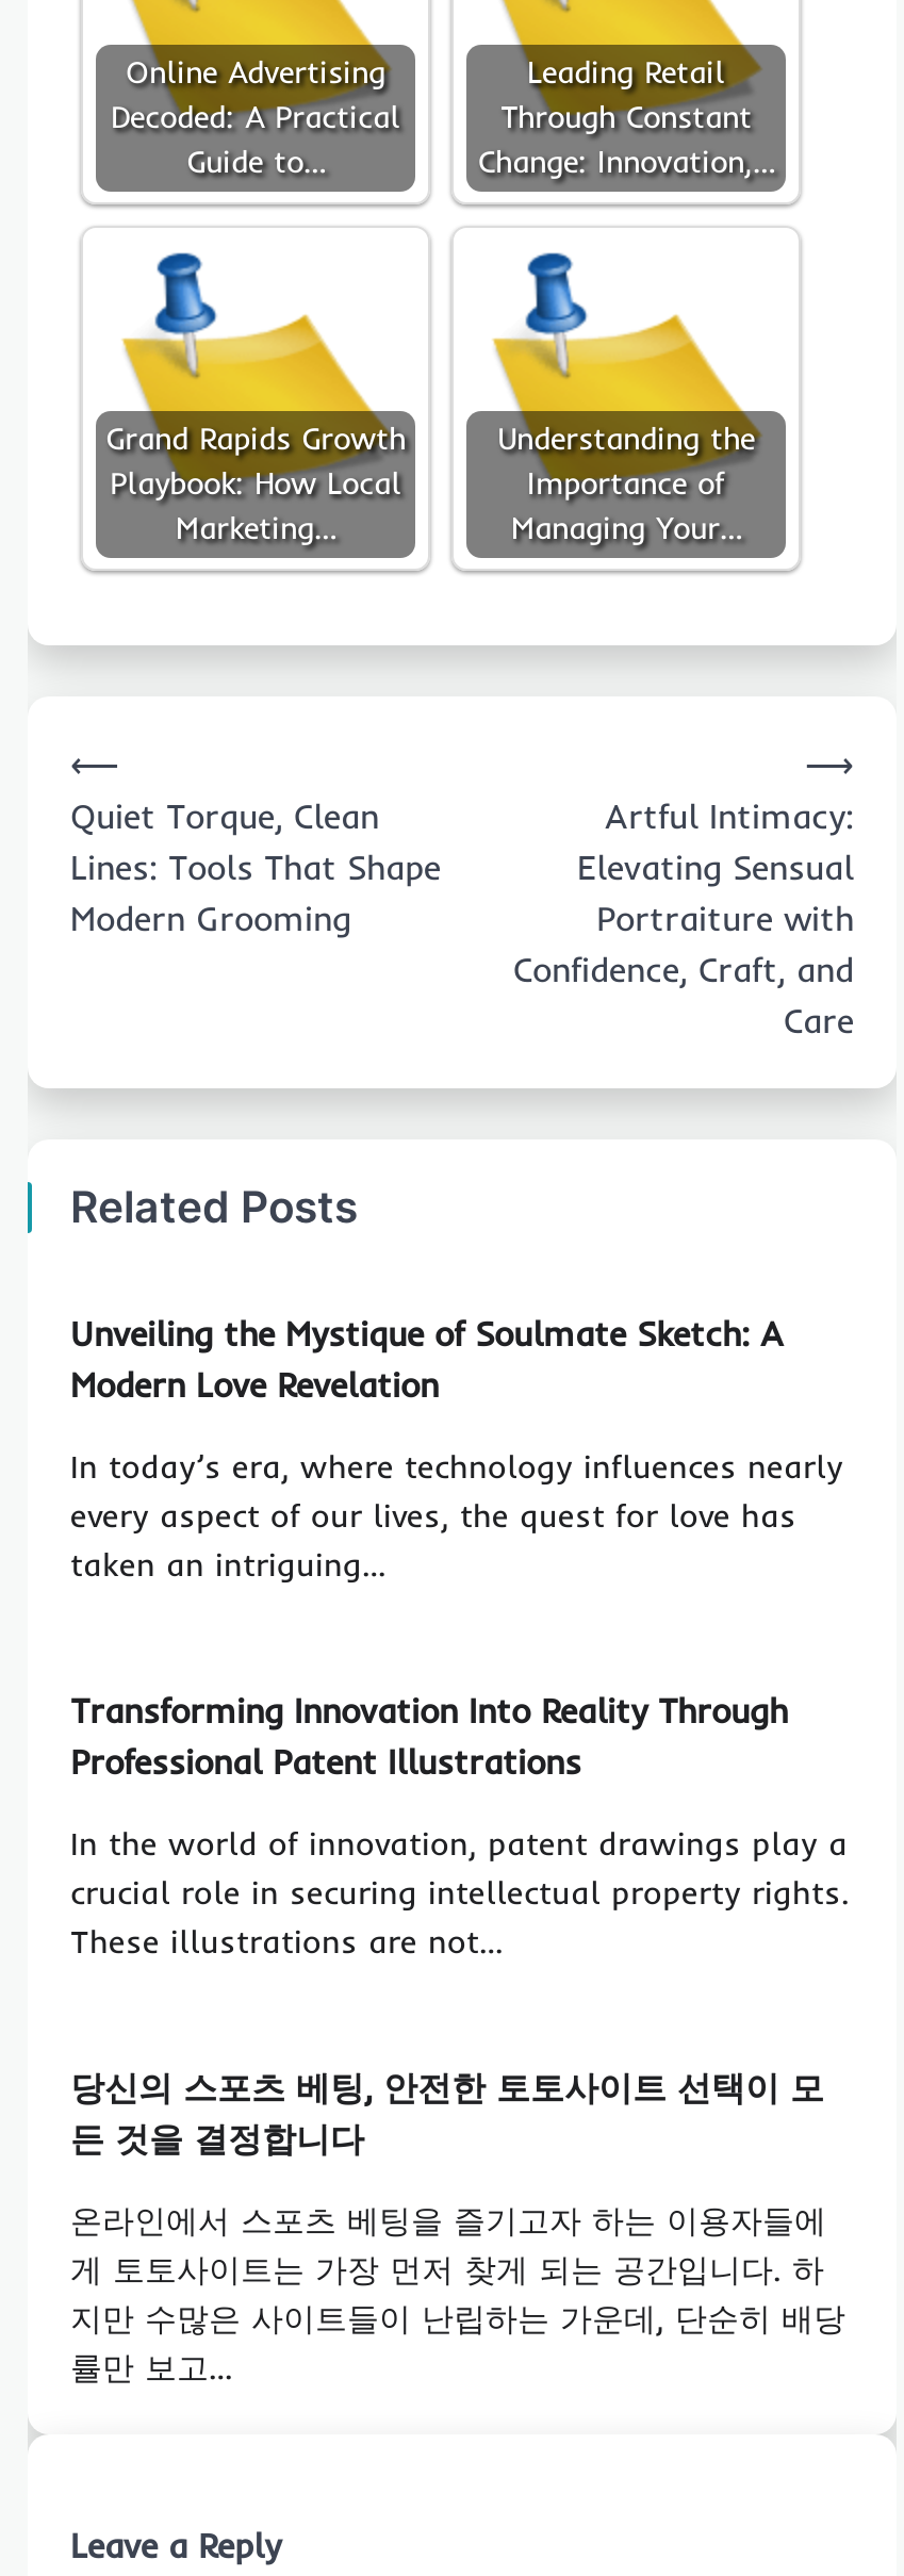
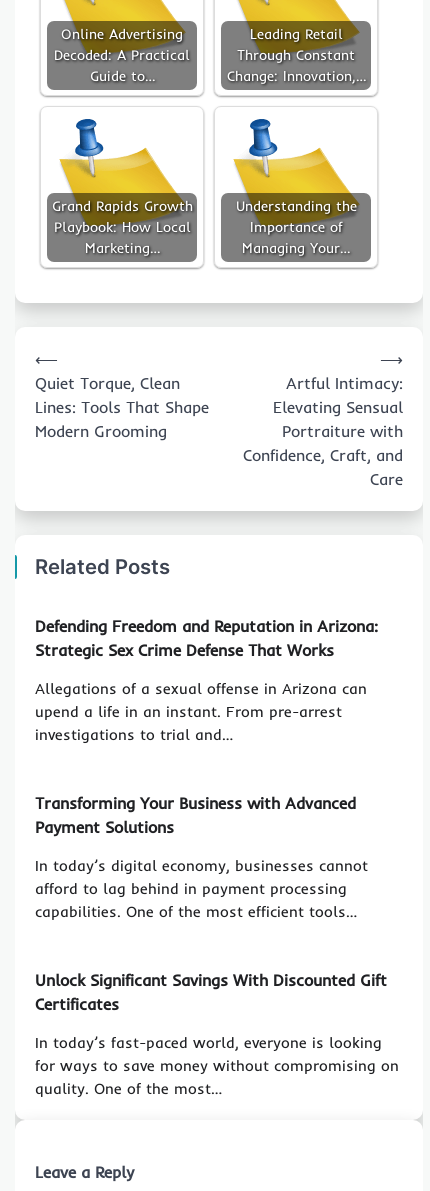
[70,1312,784,1405] Unveiling the Mystique of Soulmate Sketch: A | Modern Love Revelation -> [35,616,378,660] Defending Freedom and Reputation in Arizona: | Strategic Sex Crime Defense That Works
[70,1446,843,1584] In today’s era, where technology influences nearly | every aspect of our lives, the quest for love has | taken an intriguing… -> [35,679,367,744] Allegations of a sexual offense in Arizona can | upend a life in an instant. From pre-arrest | investigations to trial and…
[70,1689,788,1782] Transforming Innovation Into Reality Through | Professional Patent Illustrations -> [35,793,356,837] Transforming Your Business with Advanced | Payment Solutions
[70,1823,850,1961] In the world of innovation, patent drawings play a | crucial role in securing intellectual property rights. | These illustrations are not… -> [35,856,368,921] In today’s digital economy, businesses cannot | afford to lag behind in payment processing | capabilities. One of the most efficient tools…
[70,2066,824,2159] 당신의 스포츠 베팅, 안전한 토토사이트 선택이 모 | 든 것을 결정합니다 -> [35,970,387,1014] Unlock Significant Savings With Discounted Gift | Certificates
[70,2200,845,2387] 온라인에서 스포츠 베팅을 즐기고자 하는 이용자들에 | 게 토토사이트는 가장 먼저 찾게 되는 공간입니다. 하 | 지만 수많은 사이트들이 난립하는 가운데, 단순히 배당 | 률만 보고… -> [35,1033,399,1098] In today’s fast-paced world, everyone is looking | for ways to save money without compromising on | quality. One of the most…

